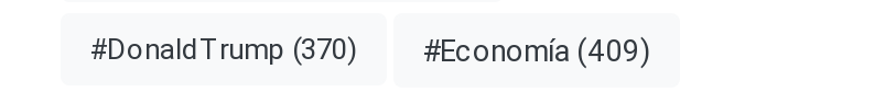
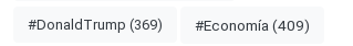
[89,32,651,67] #DonaldTrump (370) #Economía (409) -> [28,16,310,33] #DonaldTrump (369) #Economía (409)

